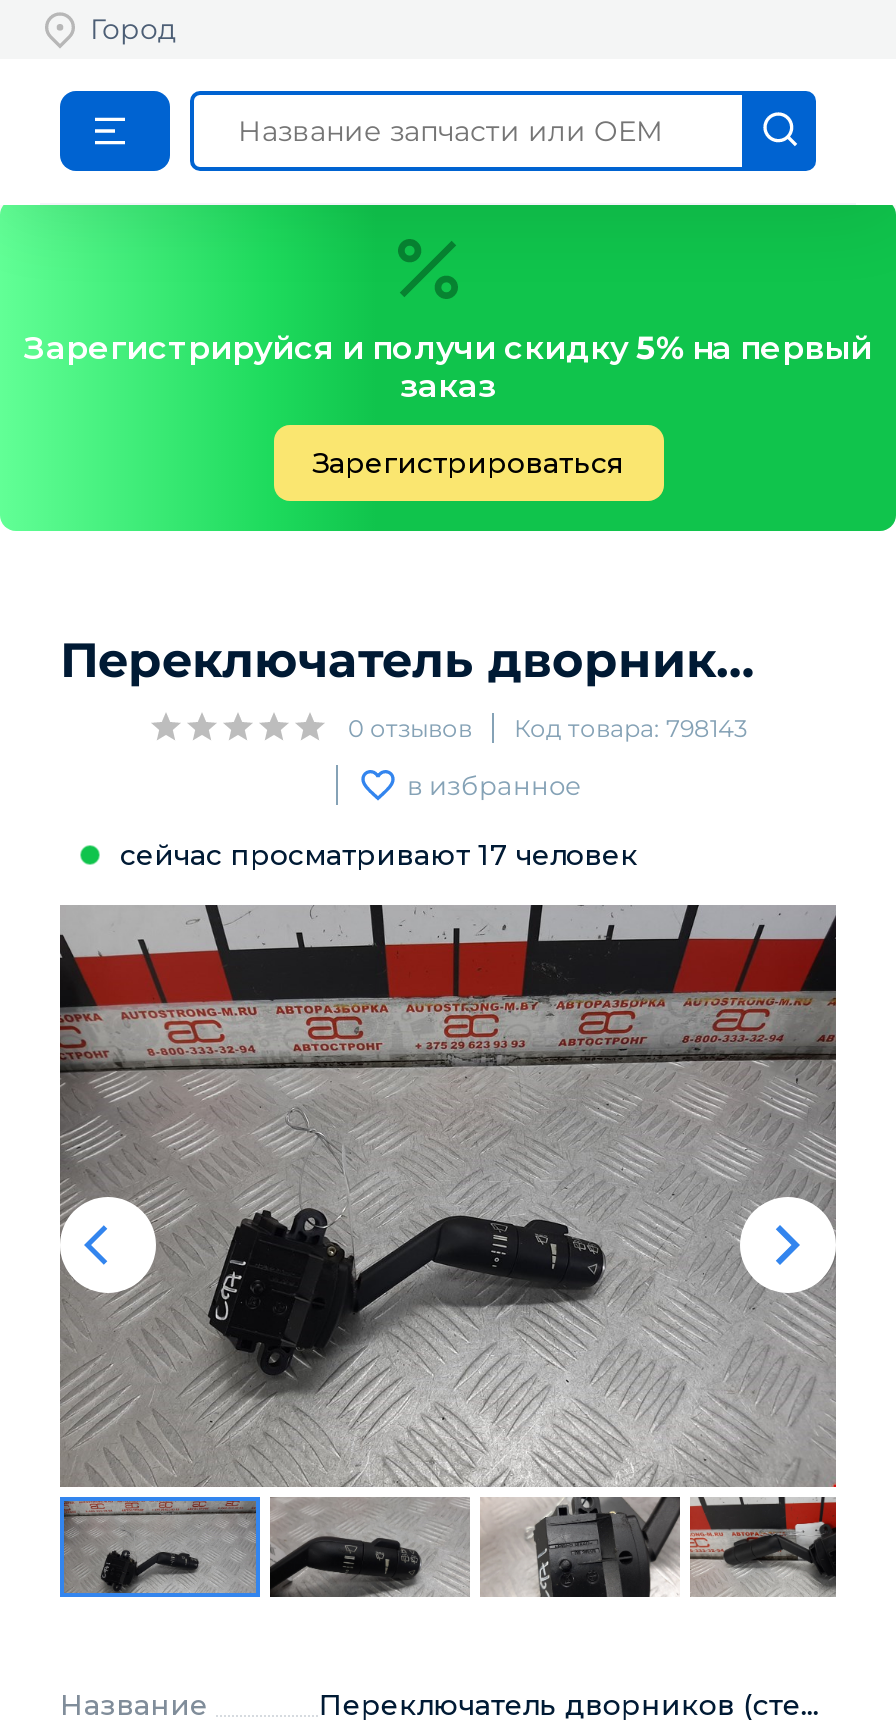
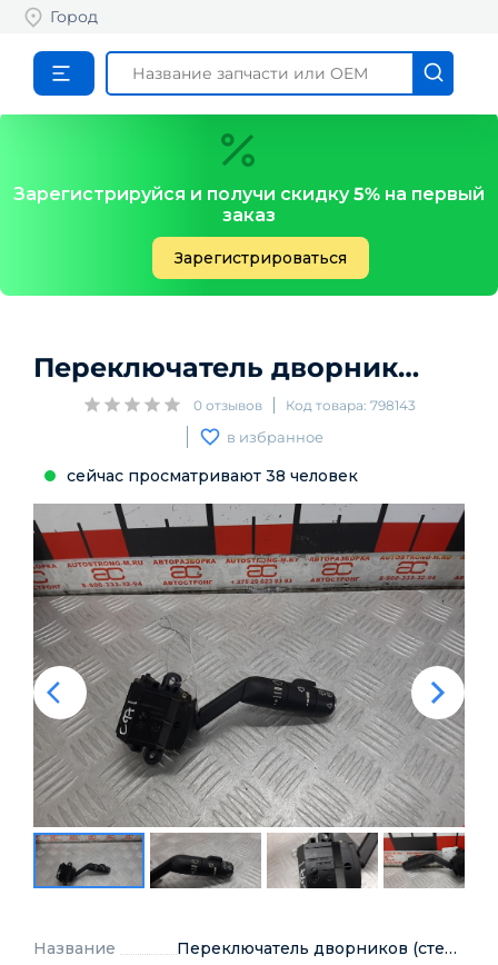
[120,837,638,873] сейчас просматривают 17 человек -> [67,466,358,486] сейчас просматривают 38 человек

